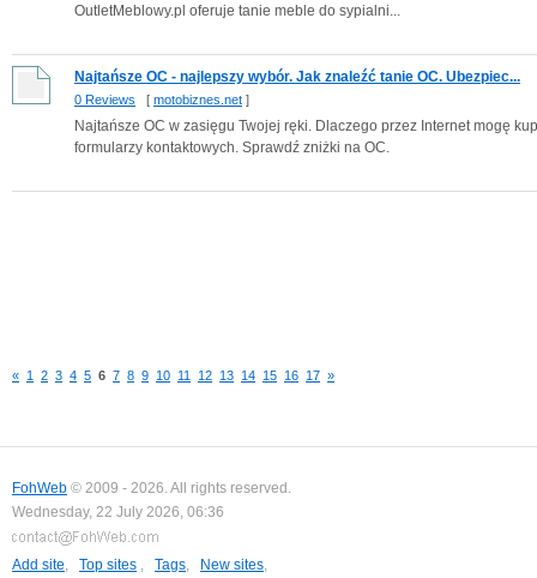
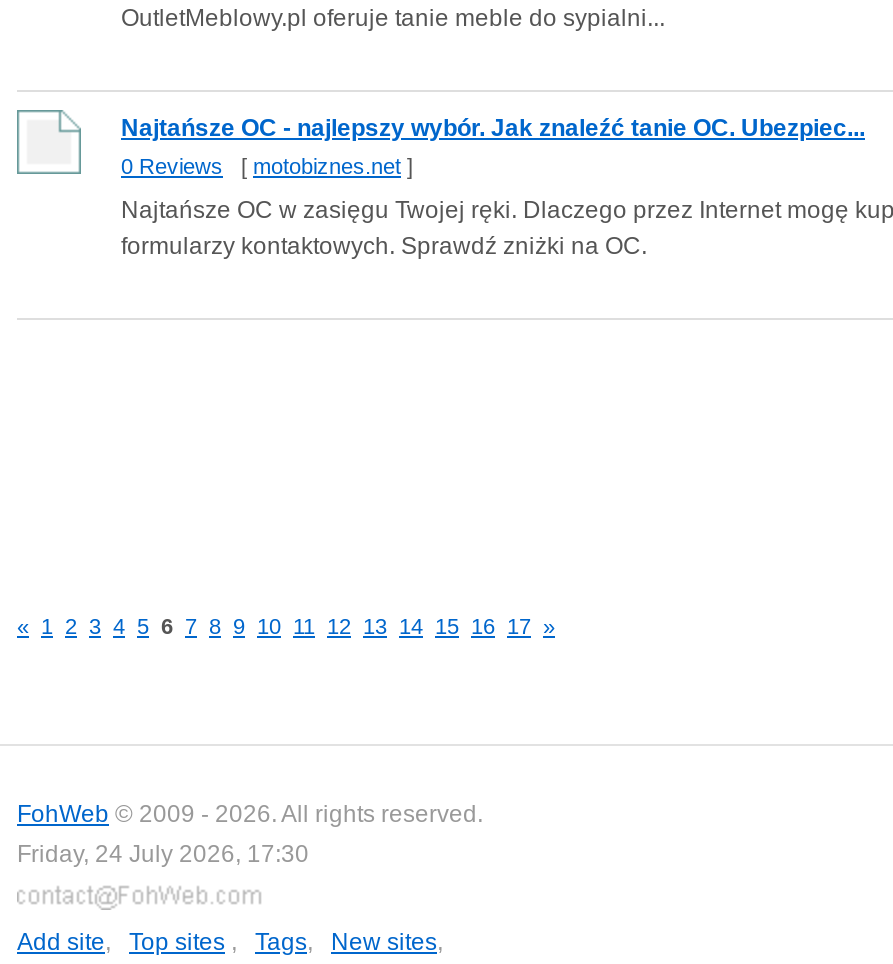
[12,504,224,520] Wednesday, 22 July 2026, 06:36 -> [17,840,309,868] Friday, 24 July 2026, 17:30

